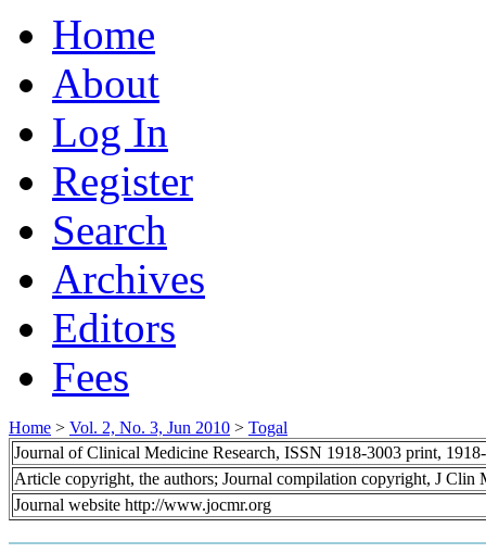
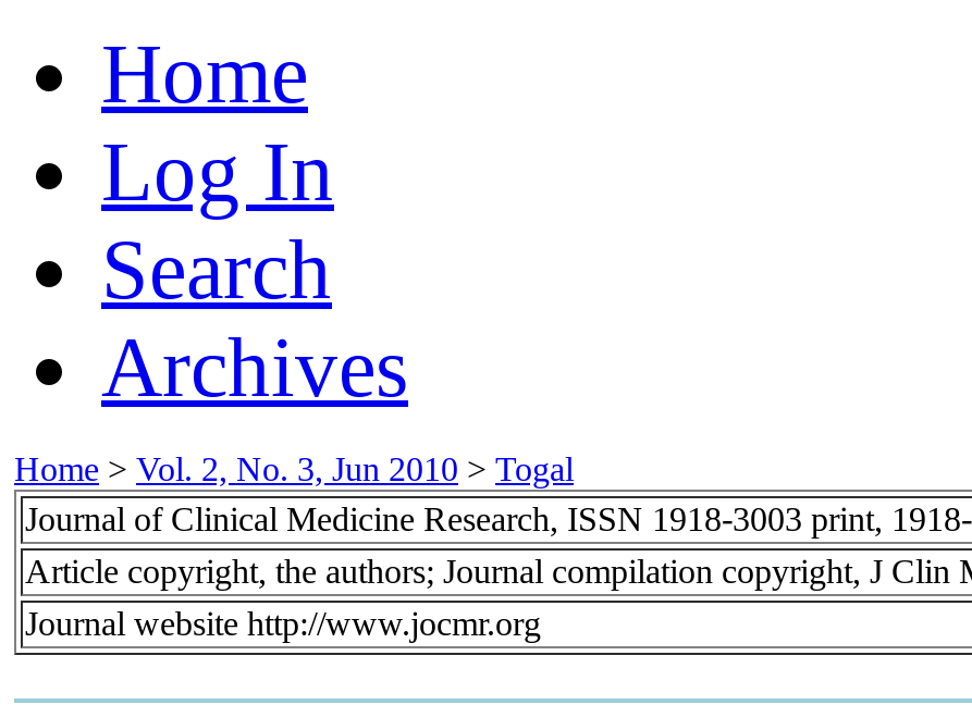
[52,60,159,106] About -> none
[52,157,193,204] Register -> none
[52,304,176,400] Editors | Fees -> none

